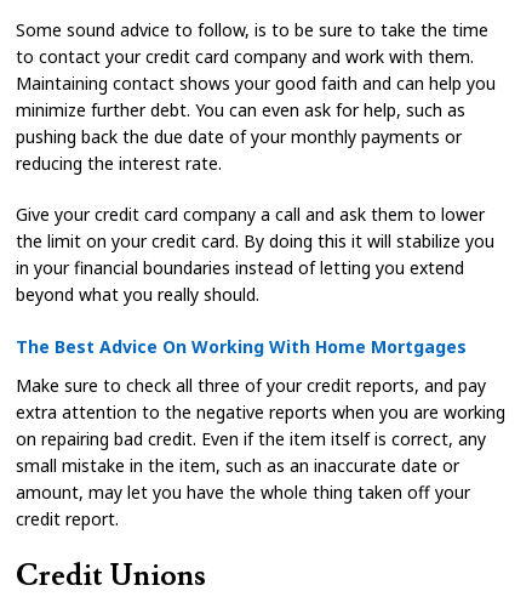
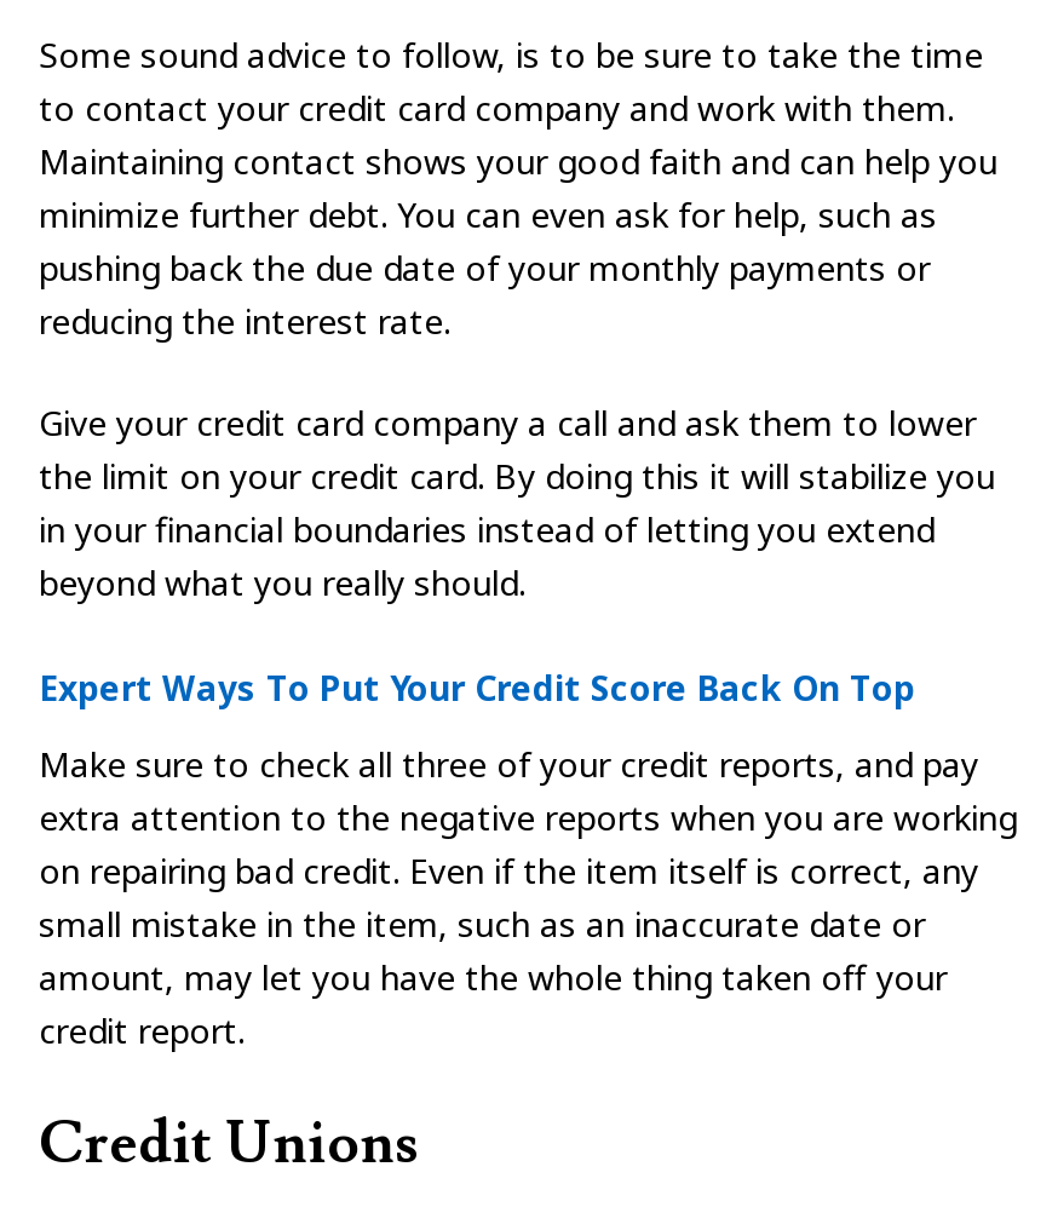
[16,335,467,358] The Best Advice On Working With Home Mortgages -> [39,664,915,710] Expert Ways To Put Your Credit Score Back On Top

